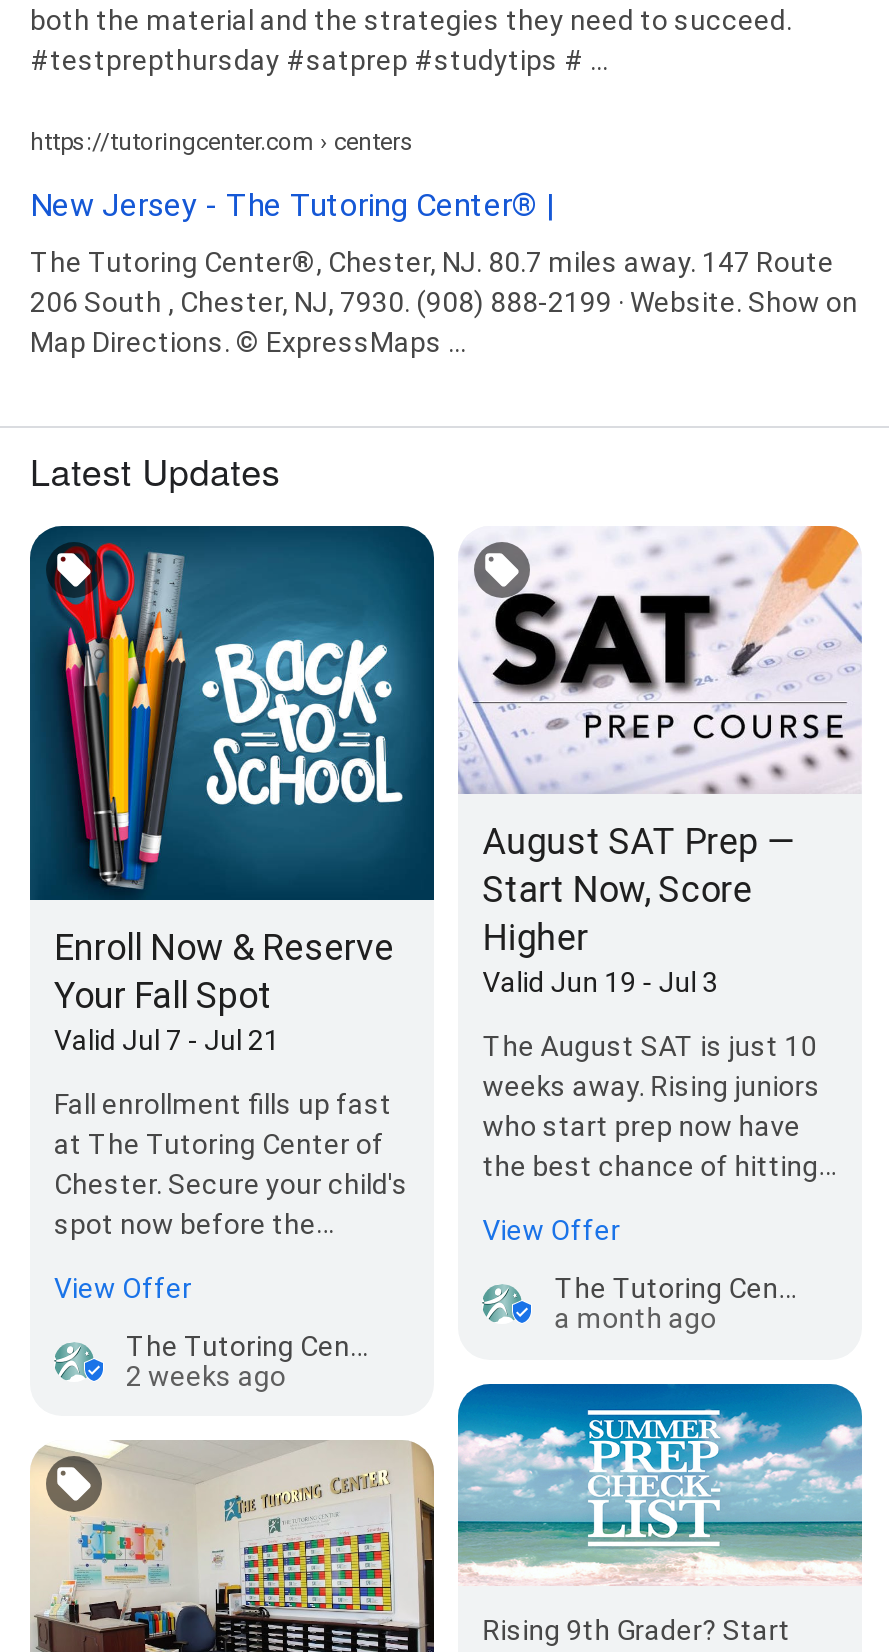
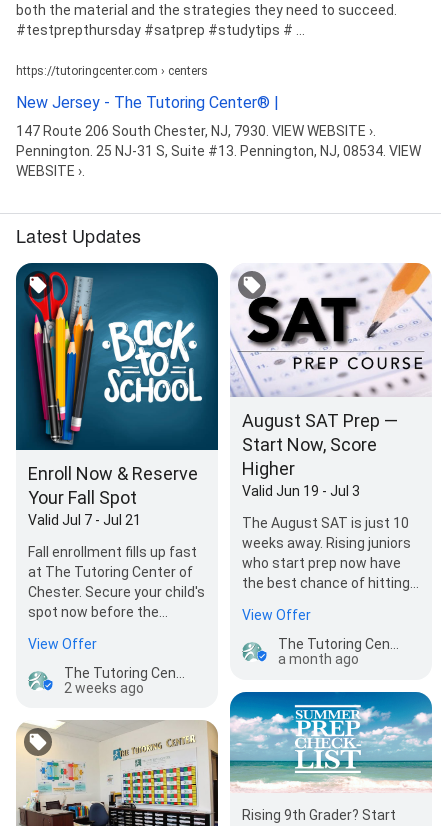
[30,245,858,357] The Tutoring Center®, Chester, NJ. 80.7 miles away. 147 Route | 206 South , Chester, NJ, 7930. (908) 888-2199 · Website. Show on | Map Directions. © ExpressMaps ... -> [16,123,421,179] 147 Route 206 South Chester, NJ, 7930. VIEW WEBSITE ›. | Pennington. 25 NJ-31 S, Suite #13. Pennington, NJ, 08534. VIEW | WEBSITE ›.

